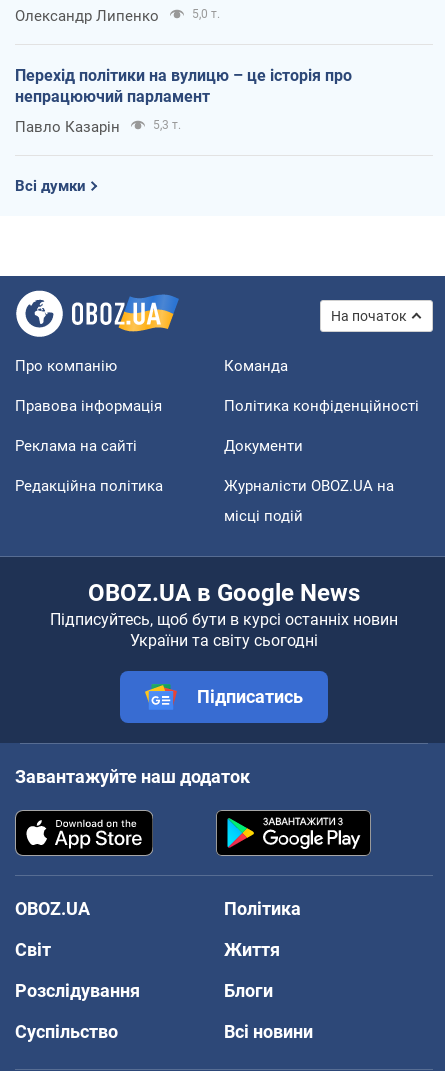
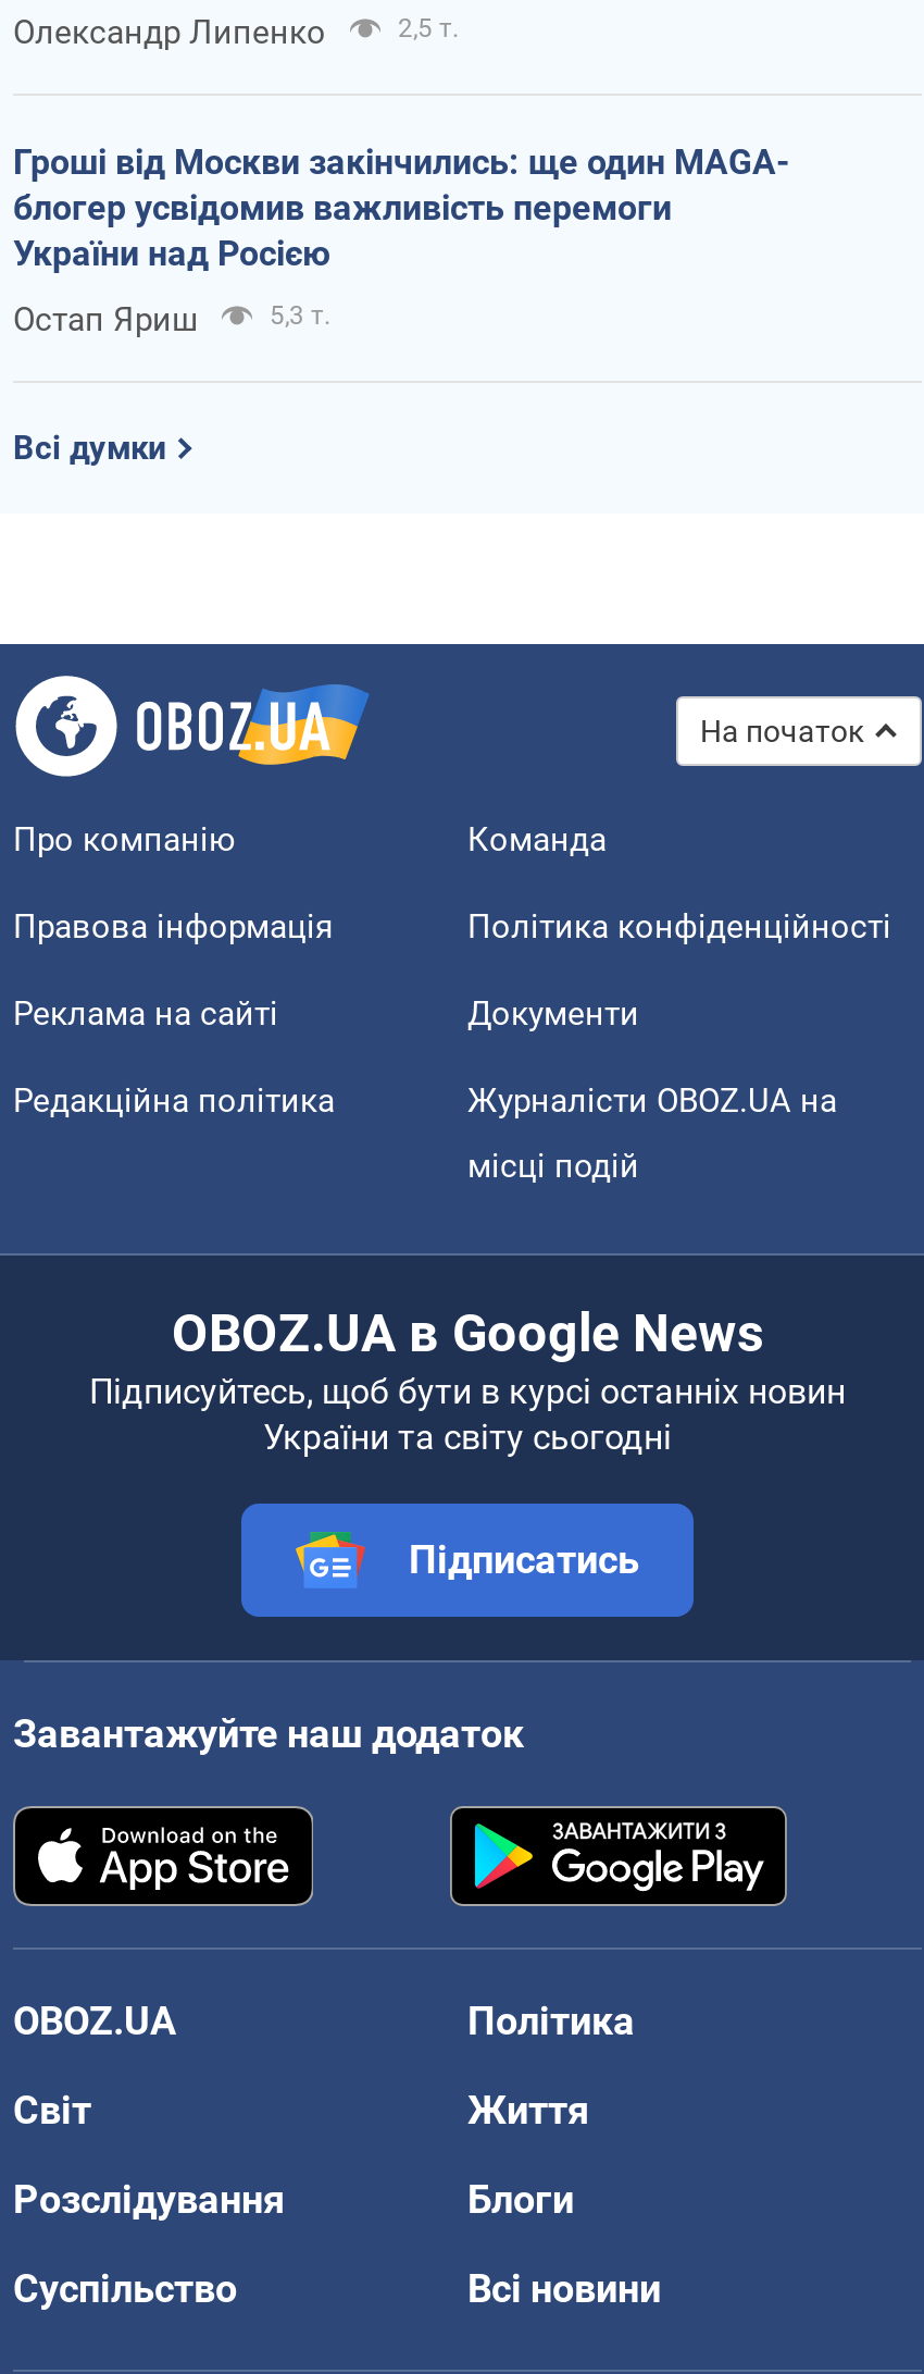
[192,7,220,21] 5,0 т. -> [398,12,459,43] 2,5 т.
[15,66,352,106] Перехід політики на вулицю – це історія про | непрацюючий парламент -> [13,141,789,274] Гроші від Москви закінчились: ще один MAGA- | блогер усвідомив важливість перемоги | України над Росією
[15,118,120,136] Павло Казарін -> [13,300,198,339] Остап Яриш

